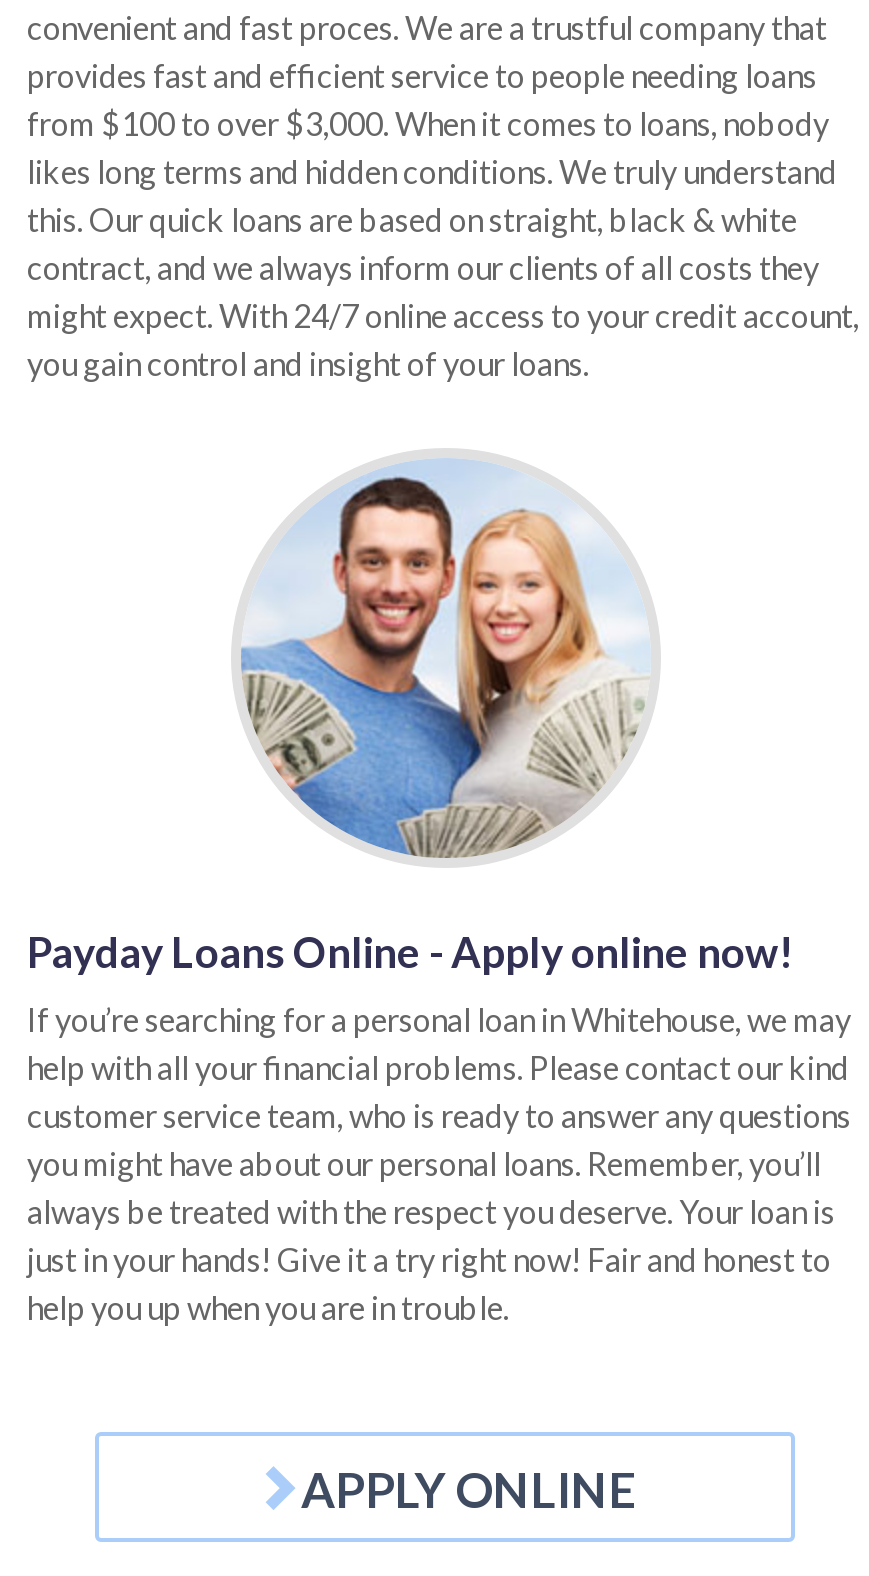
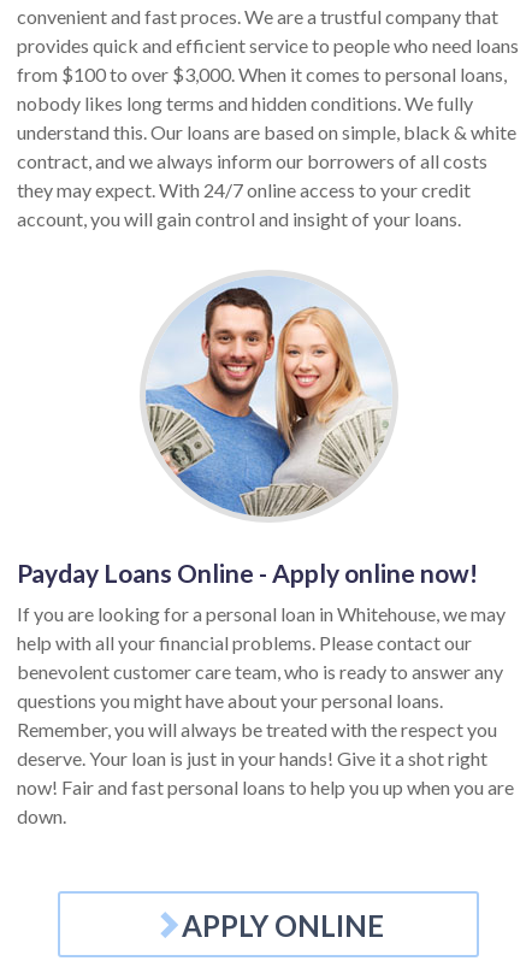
[27,56,859,382] provides fast and efficient service to people needing loans | from $100 to over $3,000. When it comes to loans, nobody | likes long terms and hidden conditions. We truly understand | this. Our quick loans are based on straight, black & white | contract, and we always inform our clients of all costs they | might expect. With 24/7 online access to your credit account, | you gain control and insight of your loans. -> [17,34,519,230] provides quick and efficient service to people who need loans | from $100 to over $3,000. When it comes to personal loans, | nobody likes long terms and hidden conditions. We fully | understand this. Our loans are based on simple, black & white | contract, and we always inform our borrowers of all costs | they may expect. With 24/7 online access to your credit | account, you will gain control and insight of your loans.
[27,1000,851,1326] If you’re searching for a personal loan in Whitehouse, we may | help with all your financial problems. Please contact our kind | customer service team, who is ready to answer any questions | you might have about our personal loans. Remember, you’ll | always be treated with the respect you deserve. Your loan is | just in your hands! Give it a try right now! Fair and honest to | help you up when you are in trouble. -> [17,602,514,827] If you are looking for a personal loan in Whitehouse, we may | help with all your financial problems. Please contact our | benevolent customer care team, who is ready to answer any | questions you might have about your personal loans. | Remember, you will always be treated with the respect you | deserve. Your loan is just in your hands! Give it a shot right | now! Fair and fast personal loans to help you up when you are | down.

